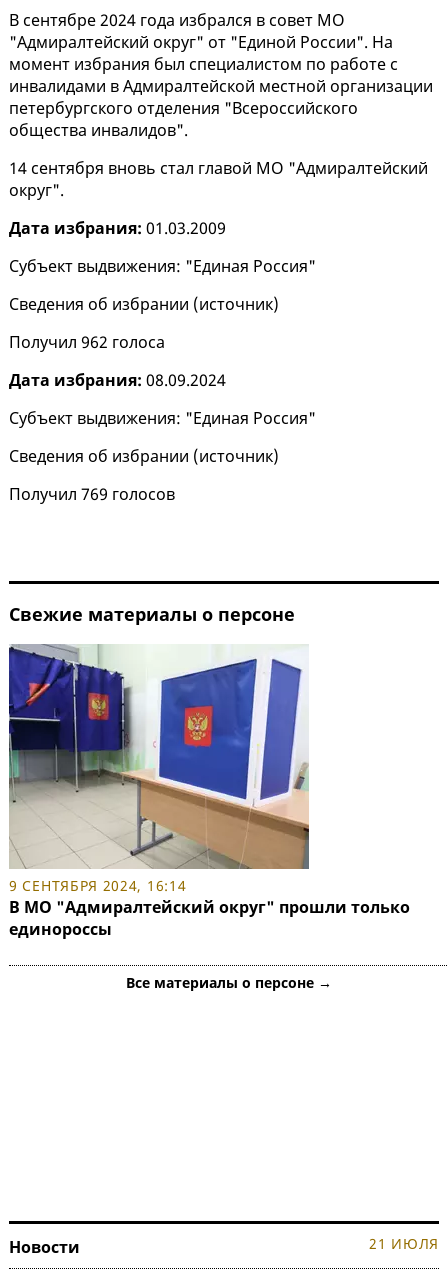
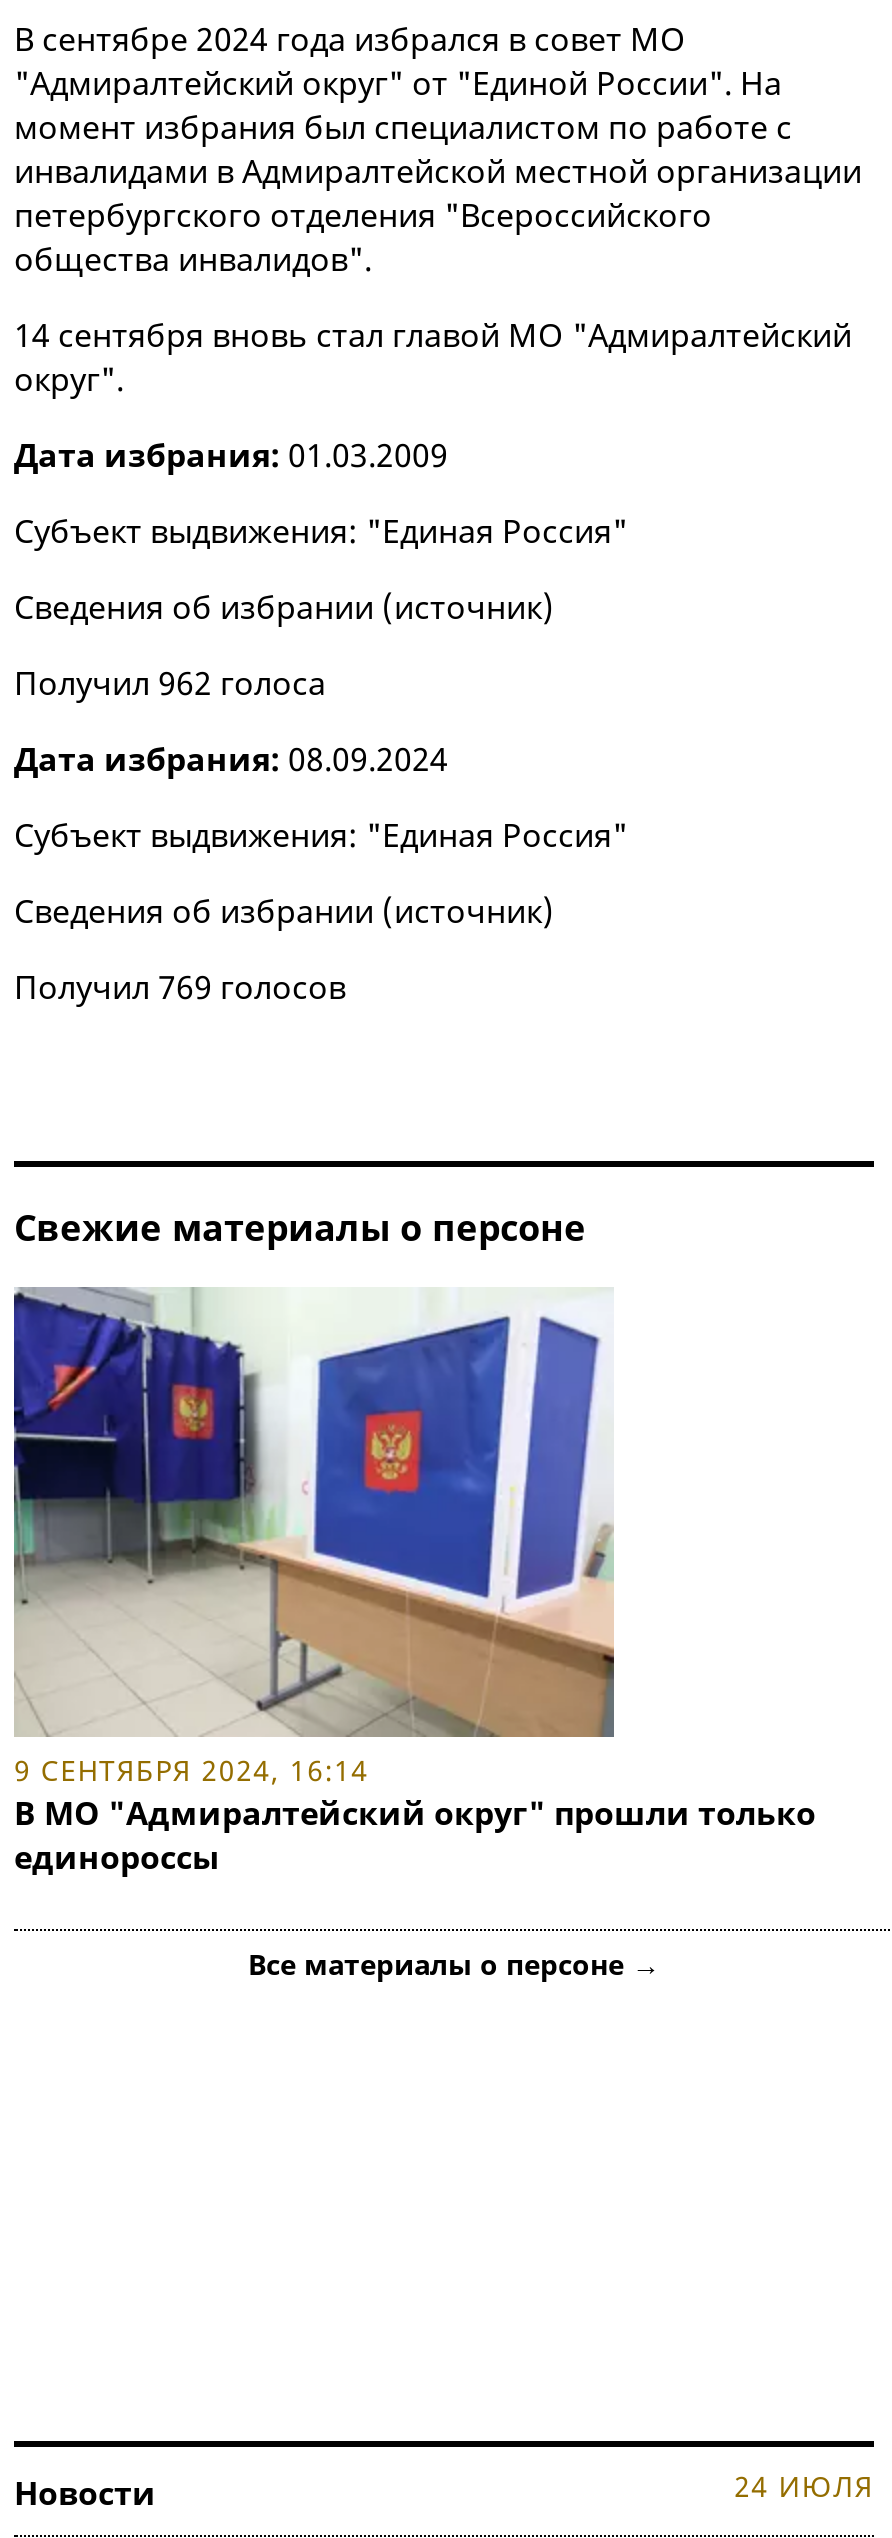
[369,1234,439,1253] 21 ИЮЛЯ -> [734,2467,874,2505] 24 ИЮЛЯ

